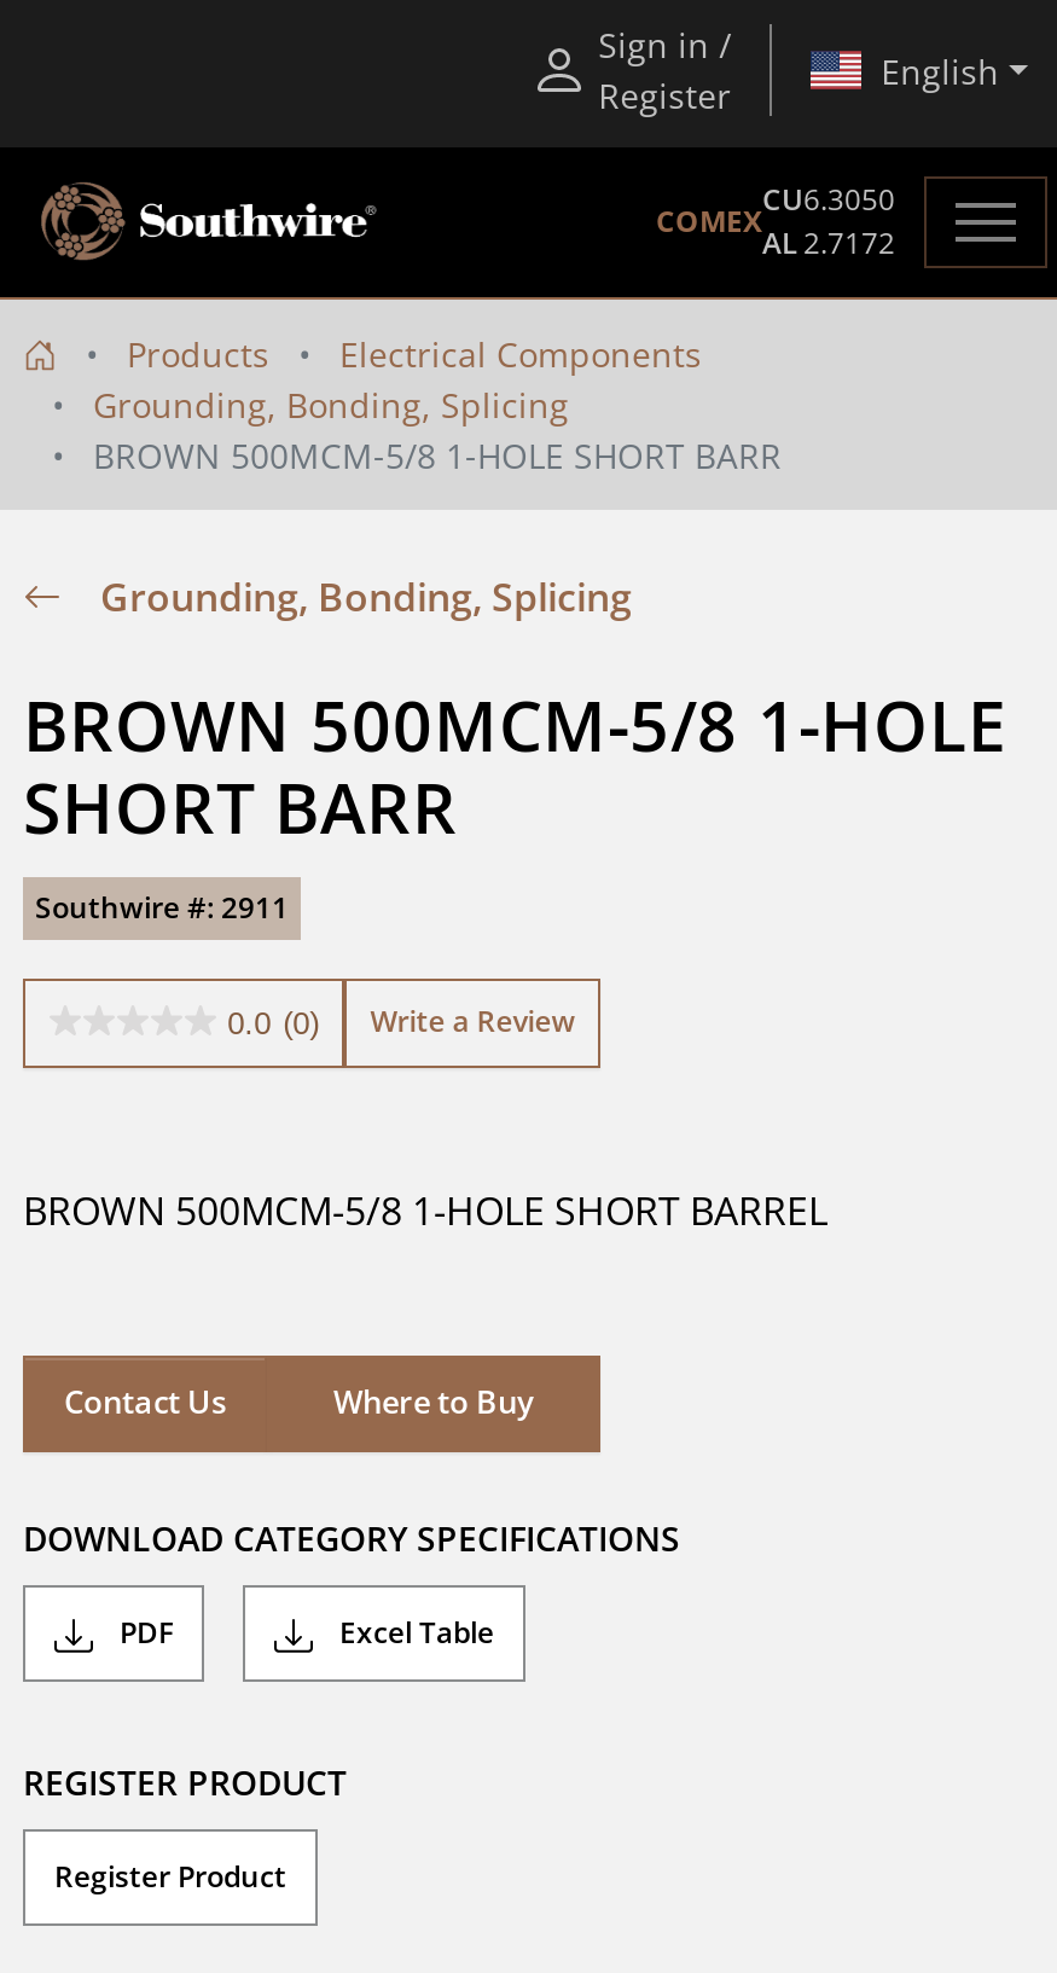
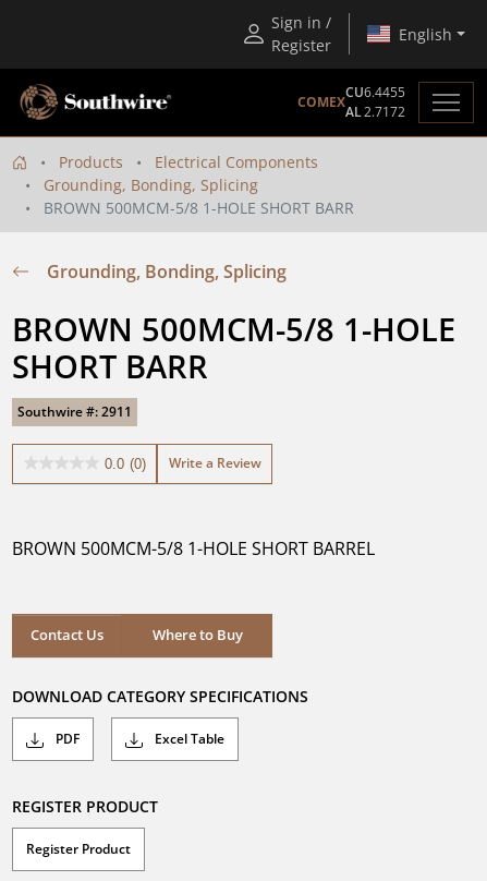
[762,179,895,220] CU6.3050 -> [345,83,405,101] CU6.4455

